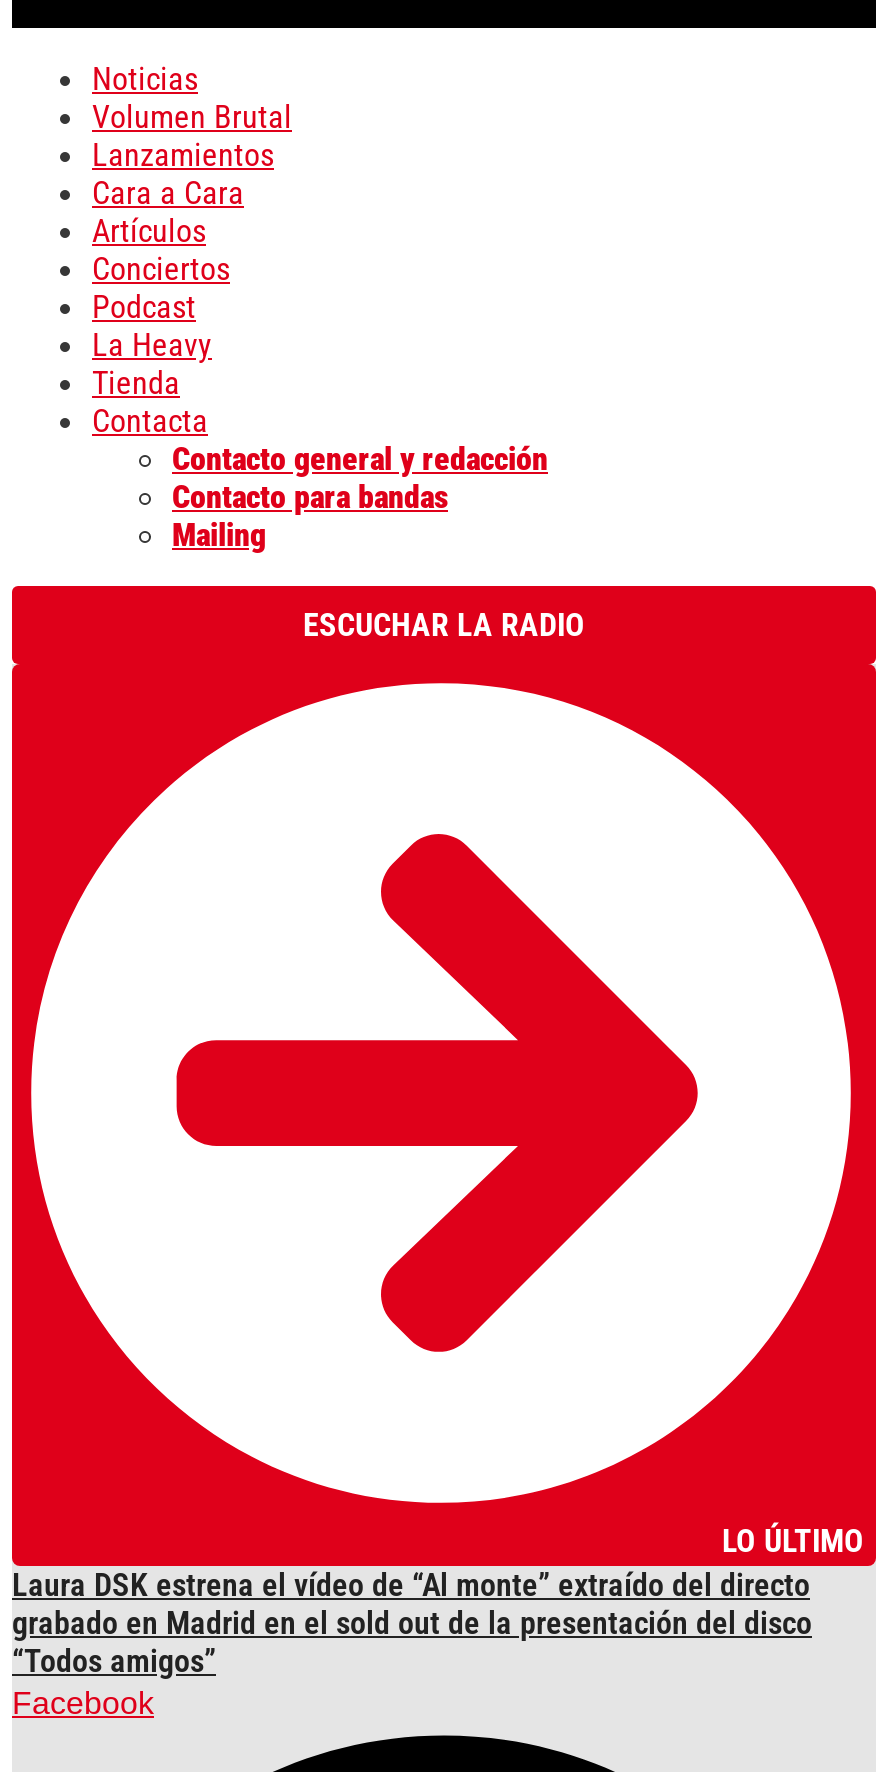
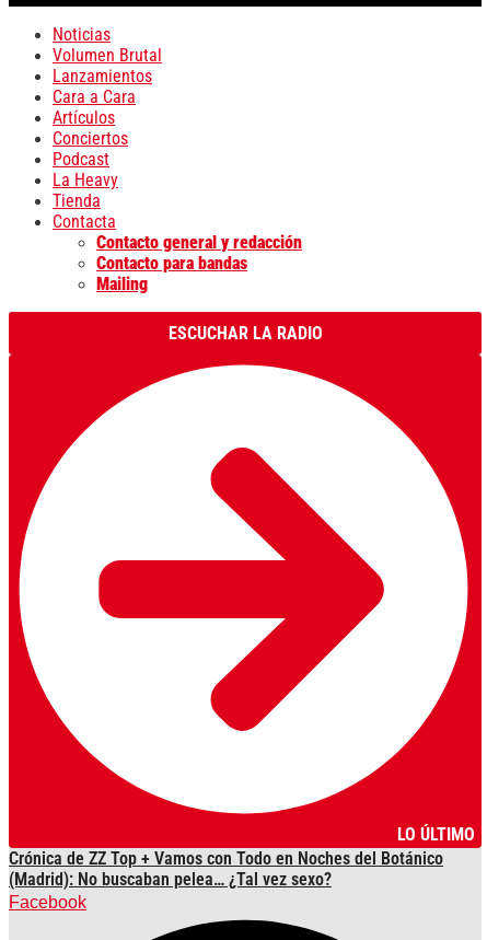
[12,1566,812,1680] Laura DSK estrena el vídeo de “Al monte” extraído del directo | grabado en Madrid en el sold out de la presentación del disco | “Todos amigos” -> [9,848,443,890] Crónica de ZZ Top + Vamos con Todo en Noches del Botánico | (Madrid): No buscaban pelea… ¿Tal vez sexo?

